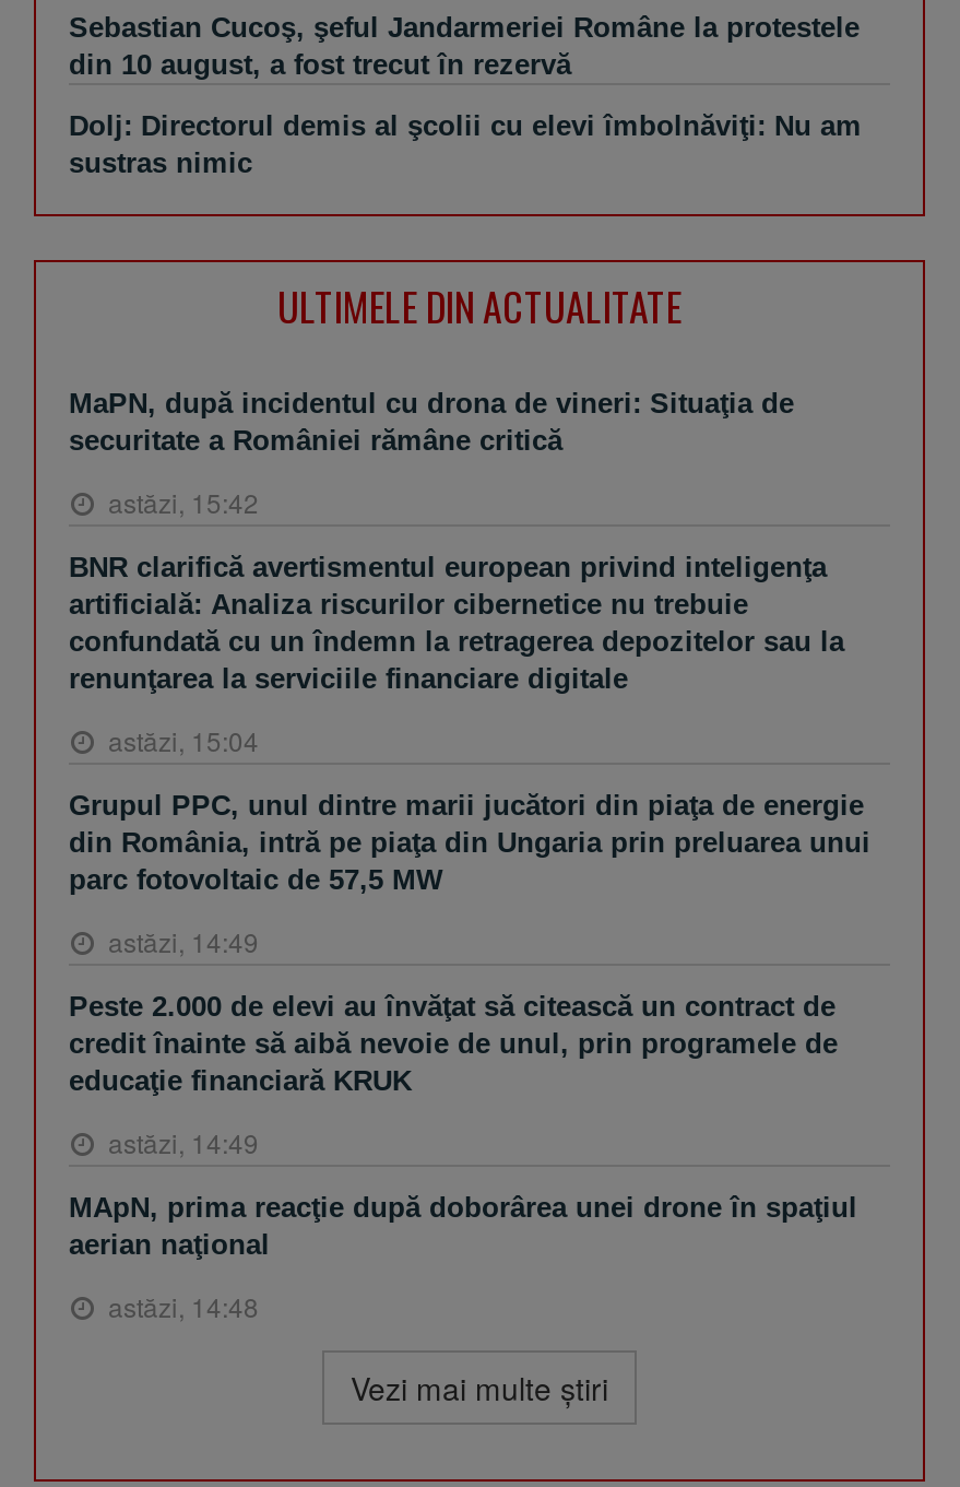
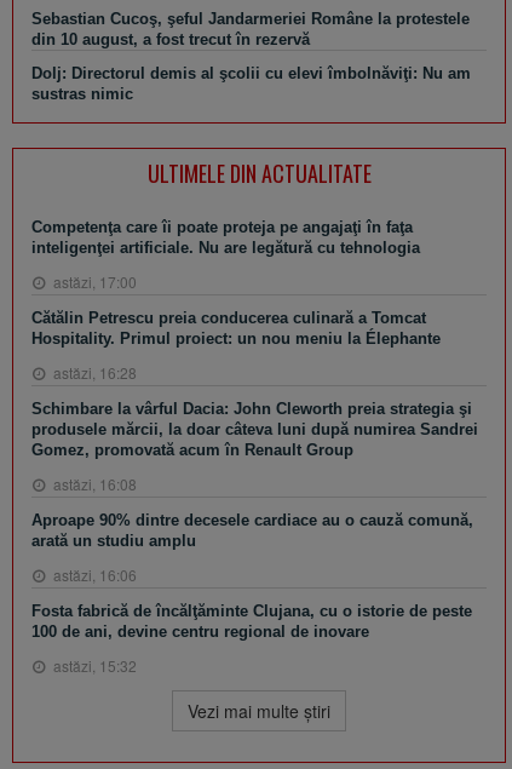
[69,387,794,457] MaPN, după incidentul cu drona de vineri: Situaţia de | securitate a României rămâne critică -> [31,218,420,257] Competenţa care îi poate proteja pe angajaţi în faţa | inteligenţei artificiale. Nu are legătură cu tehnologia
[102,483,259,521] astăzi, 15:42 -> [50,272,137,292] astăzi, 17:00
[69,551,844,695] BNR clarifică avertismentul european privind inteligenţa | artificială: Analiza riscurilor cibernetice nu trebuie | confundată cu un îndemn la retragerea depozitelor sau la | renunţarea la serviciile financiare digitale -> [31,309,441,348] Cătălin Petrescu preia conducerea culinară a Tomcat | Hospitality. Primul proiect: un nou meniu la Élephante
[102,722,259,759] astăzi, 15:04 -> [50,362,137,383] astăzi, 16:28
[69,789,870,896] Grupul PPC, unul dintre marii jucători din piaţa de energie | din România, intră pe piaţa din Ungaria prin preluarea unui | parc fotovoltaic de 57,5 MW -> [31,400,478,459] Schimbare la vârful Dacia: John Cleworth preia strategia şi | produsele mărcii, la doar câteva luni după numirea Sandrei | Gomez, promovată acum în Renault Group
[102,923,259,960] astăzi, 14:49 -> [50,474,137,494] astăzi, 16:08
[69,990,838,1097] Peste 2.000 de elevi au învăţat să citească un contract de | credit înainte să aibă nevoie de unul, prin programele de | educaţie financiară KRUK -> [31,511,473,550] Aproape 90% dintre decesele cardiace au o cauză comună, | arată un studiu amplu
[102,1124,259,1161] astăzi, 14:49 -> [50,565,137,585] astăzi, 16:06
[69,1191,857,1261] MApN, prima reacţie după doborârea unei drone în spaţiul | aerian naţional -> [31,602,472,641] Fosta fabrică de încălţăminte Clujana, cu o istorie de peste | 100 de ani, devine centru regional de inovare
[102,1287,259,1325] astăzi, 14:48 -> [50,655,137,676] astăzi, 15:32

